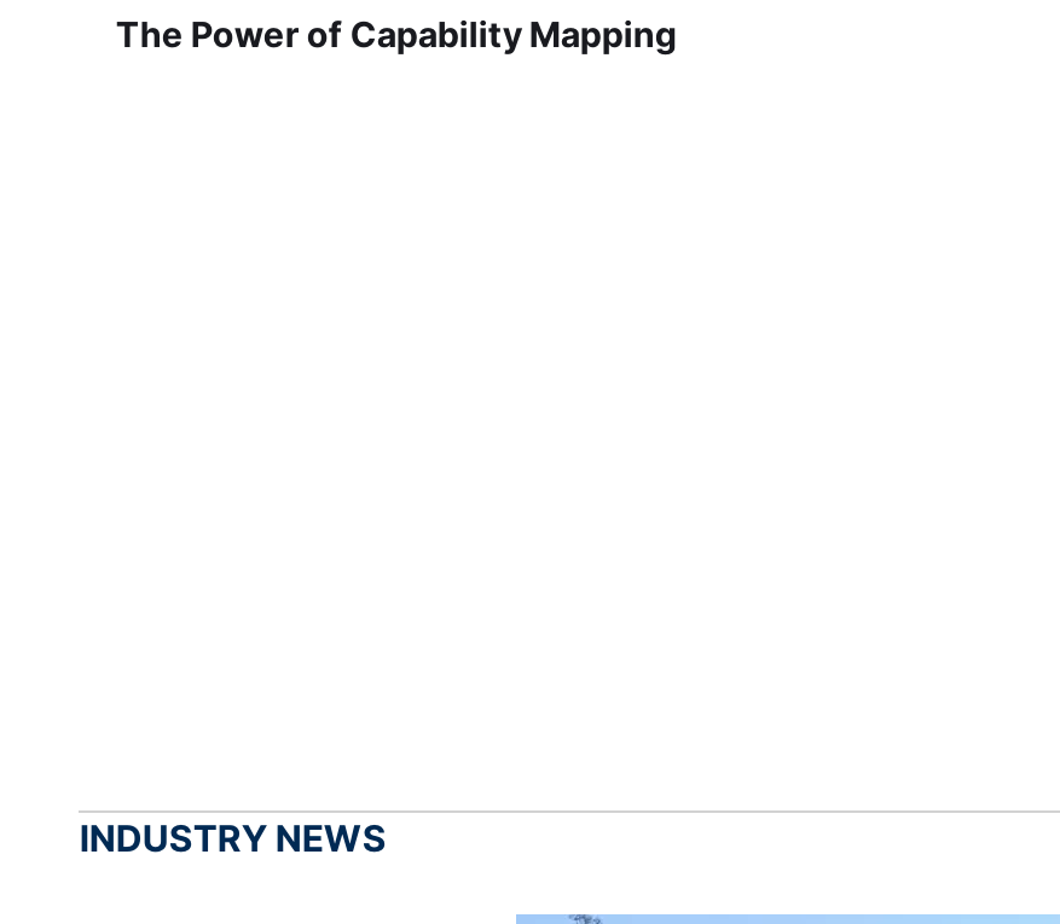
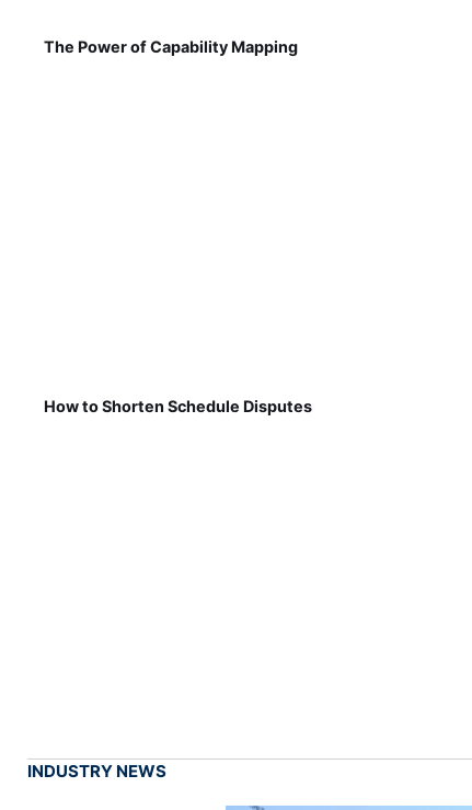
none -> [44,397,313,416] How to Shorten Schedule Disputes

